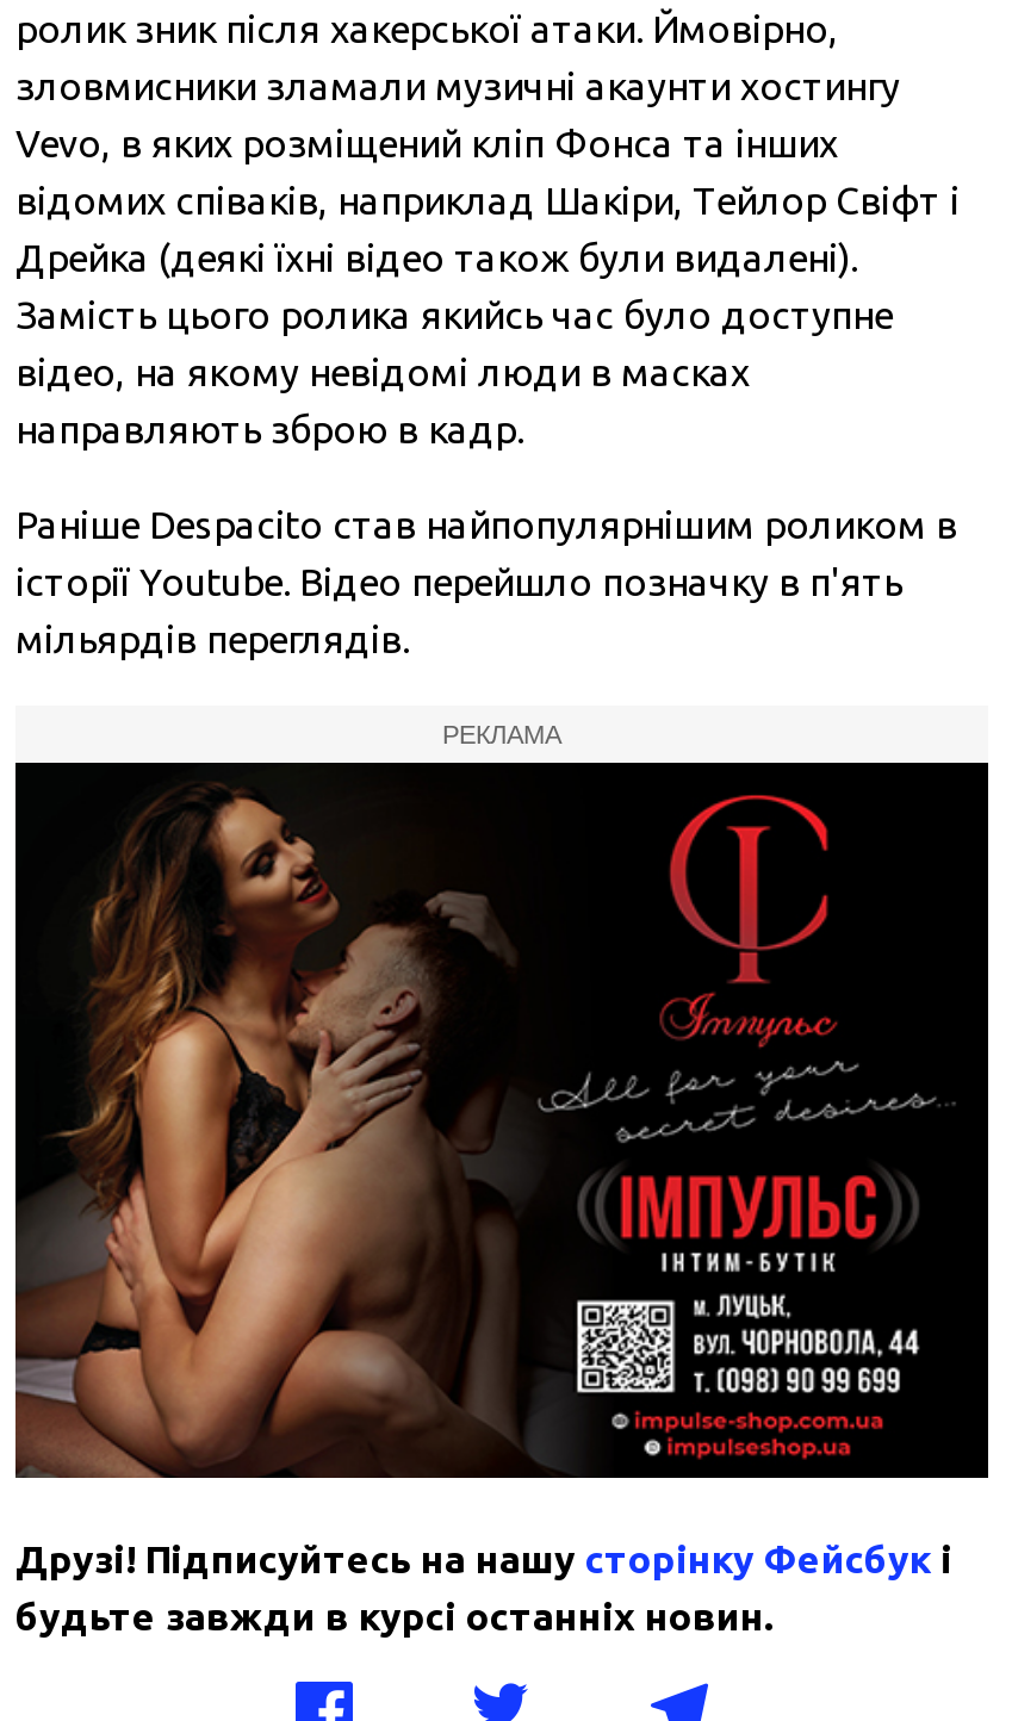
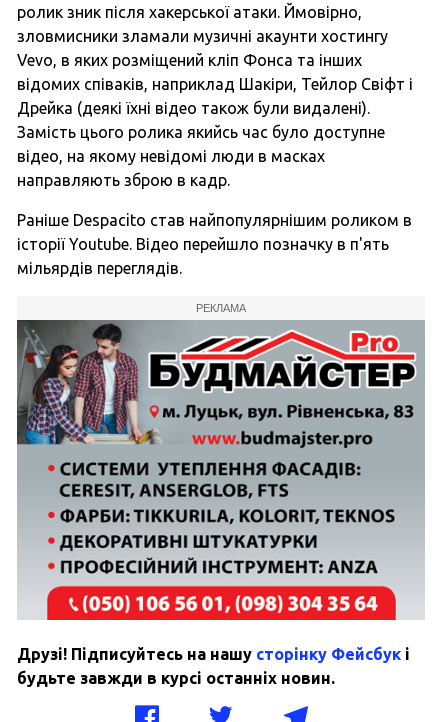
[13,763,991,1480] [image] -> [16,319,425,621] [image]

